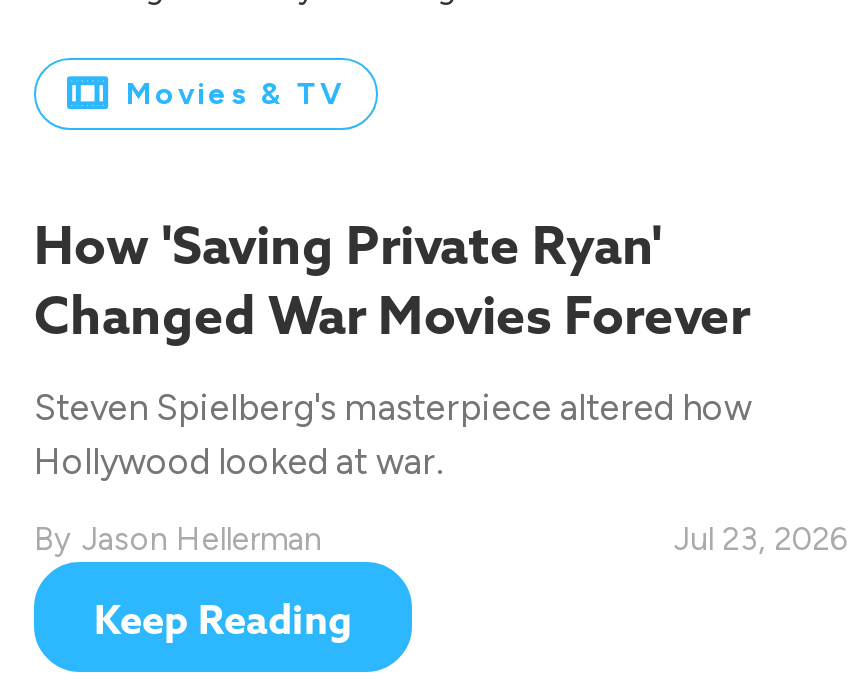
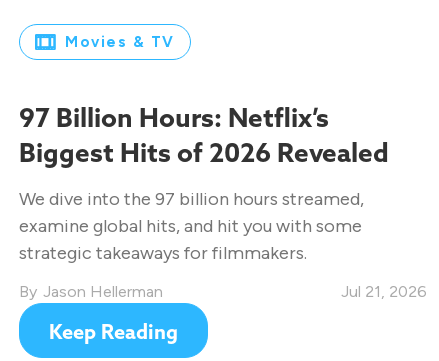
[34,212,750,348] How 'Saving Private Ryan' | Changed War Movies Forever -> [19,101,389,169] 97 Billion Hours: Netflix’s | Biggest Hits of 2026 Revealed
[34,386,752,484] Steven Spielberg's masterpiece altered how | Hollywood looked at war. -> [19,188,364,264] We dive into the 97 billion hours streamed, | examine global hits, and hit you with some | strategic takeaways for filmmakers.
[674,520,850,558] Jul 23, 2026 -> [341,282,427,301] Jul 21, 2026

